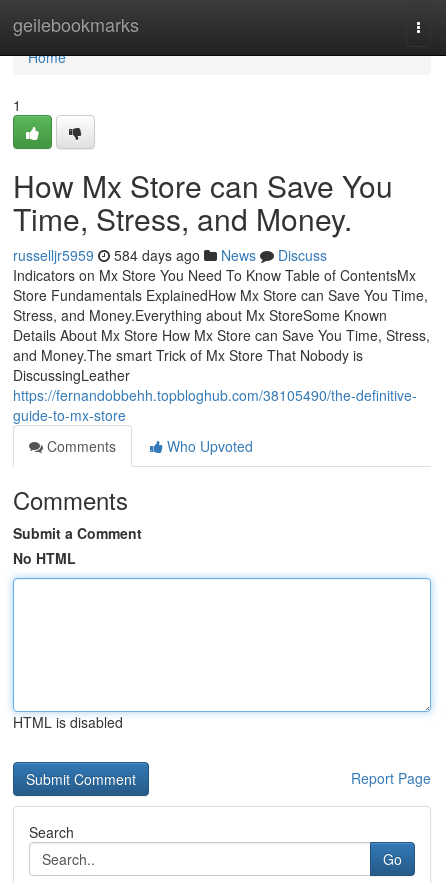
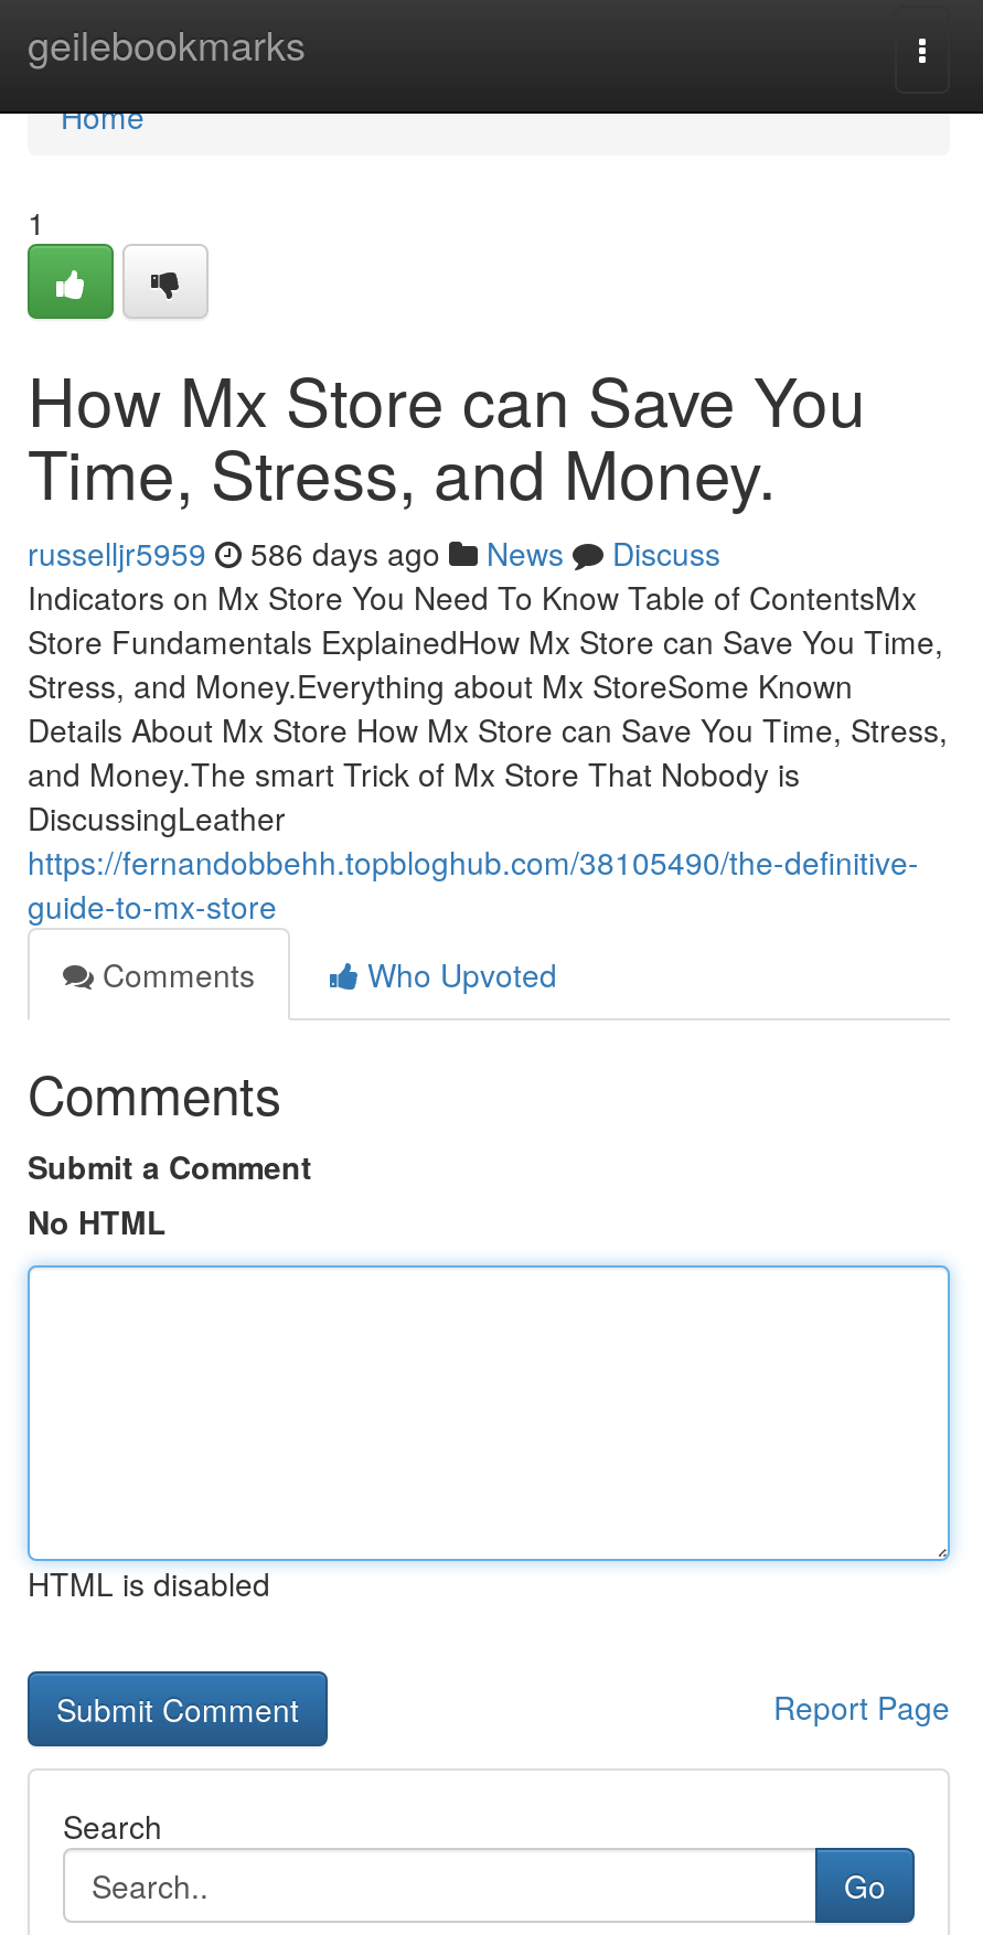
[13,245,327,265] russelljr5959 584 days ago News Discuss -> [28,531,720,575] russelljr5959 586 days ago News Discuss

